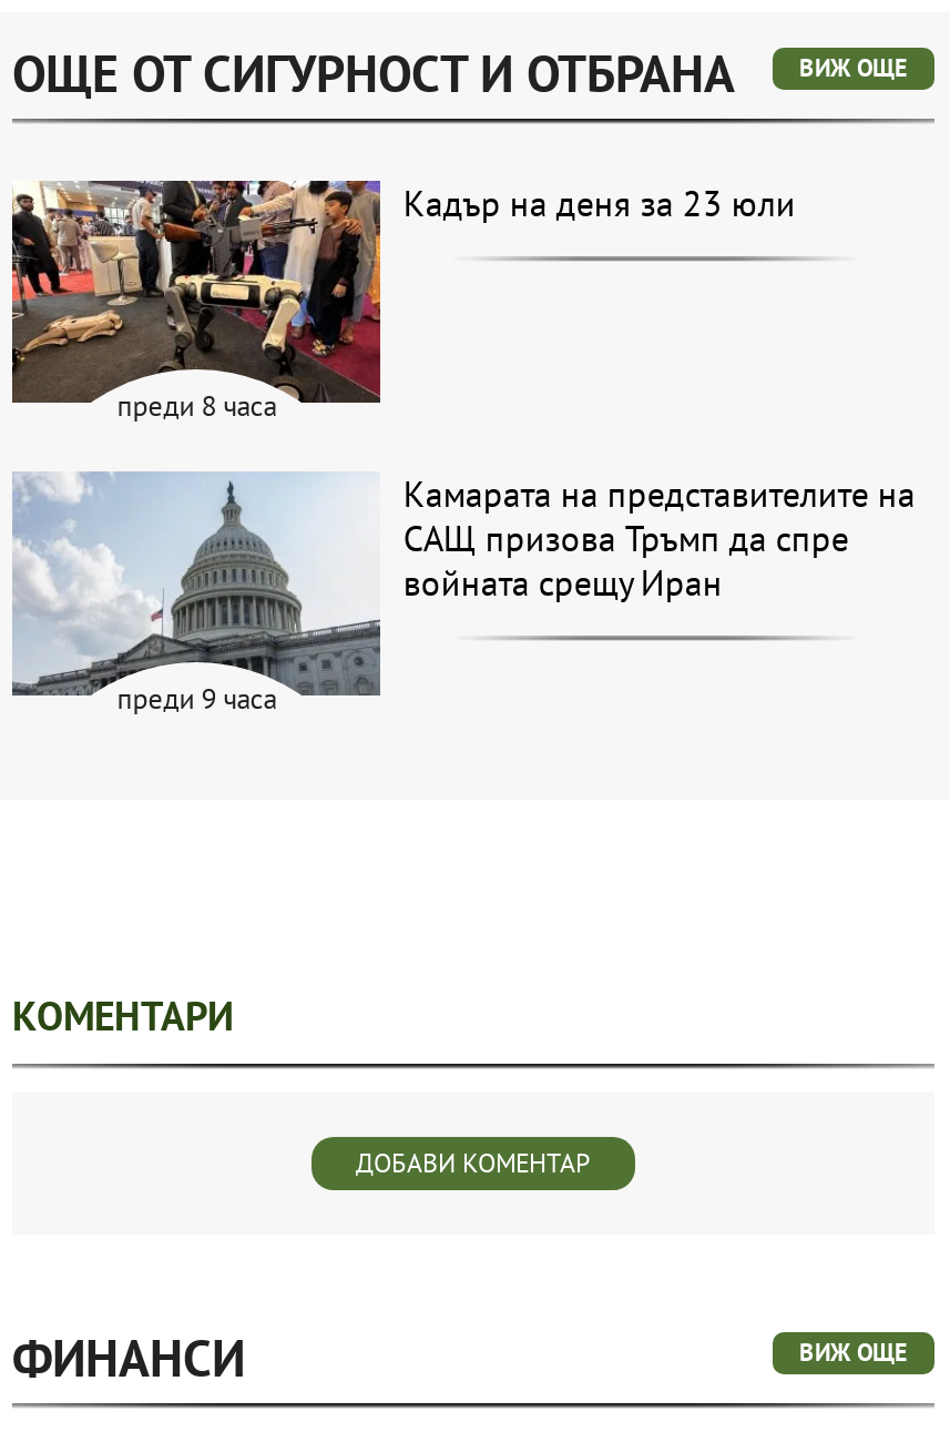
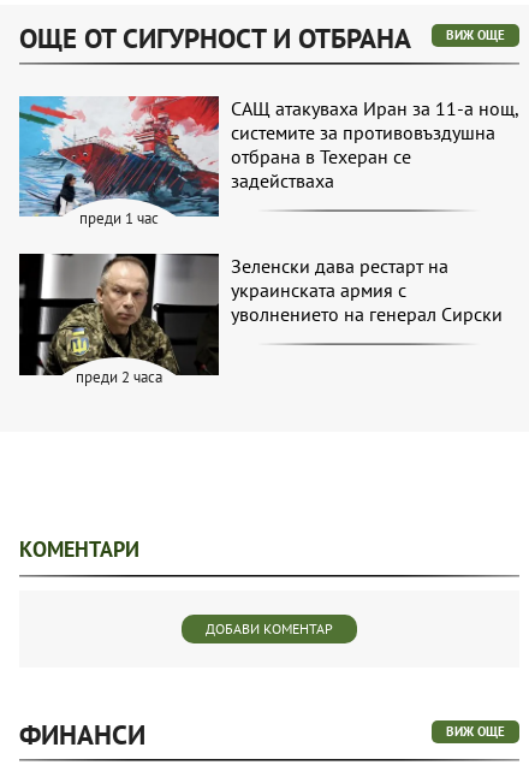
[10,179,380,426] [image] | преди 8 часа -> [18,95,219,229] [image] | преди 1 час
[403,180,796,225] Кадър на деня за 23 юли -> [231,96,519,192] САЩ атакуваха Иран за 11-а нощ, | системите за противовъздушна | отбрана в Техеран се | задействаха
[10,471,382,718] [image] | преди 9 часа -> [18,253,219,387] [image] | преди 2 часа
[403,472,915,605] Камарата на представителите на | САЩ призова Тръмп да спре | войната срещу Иран -> [231,254,503,326] Зеленски дава рестарт на | украинската армия с | уволнението на генерал Сирски

